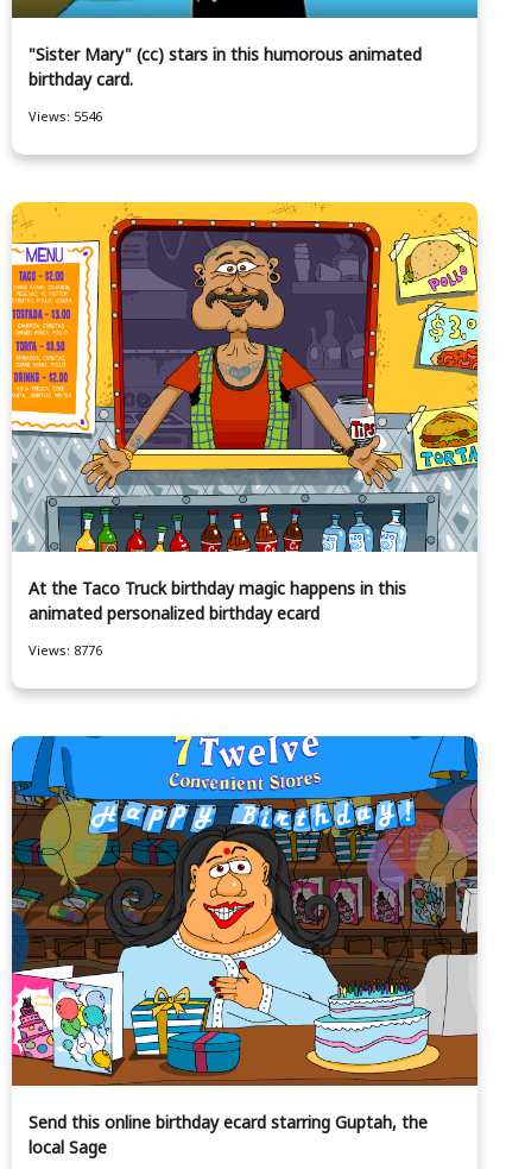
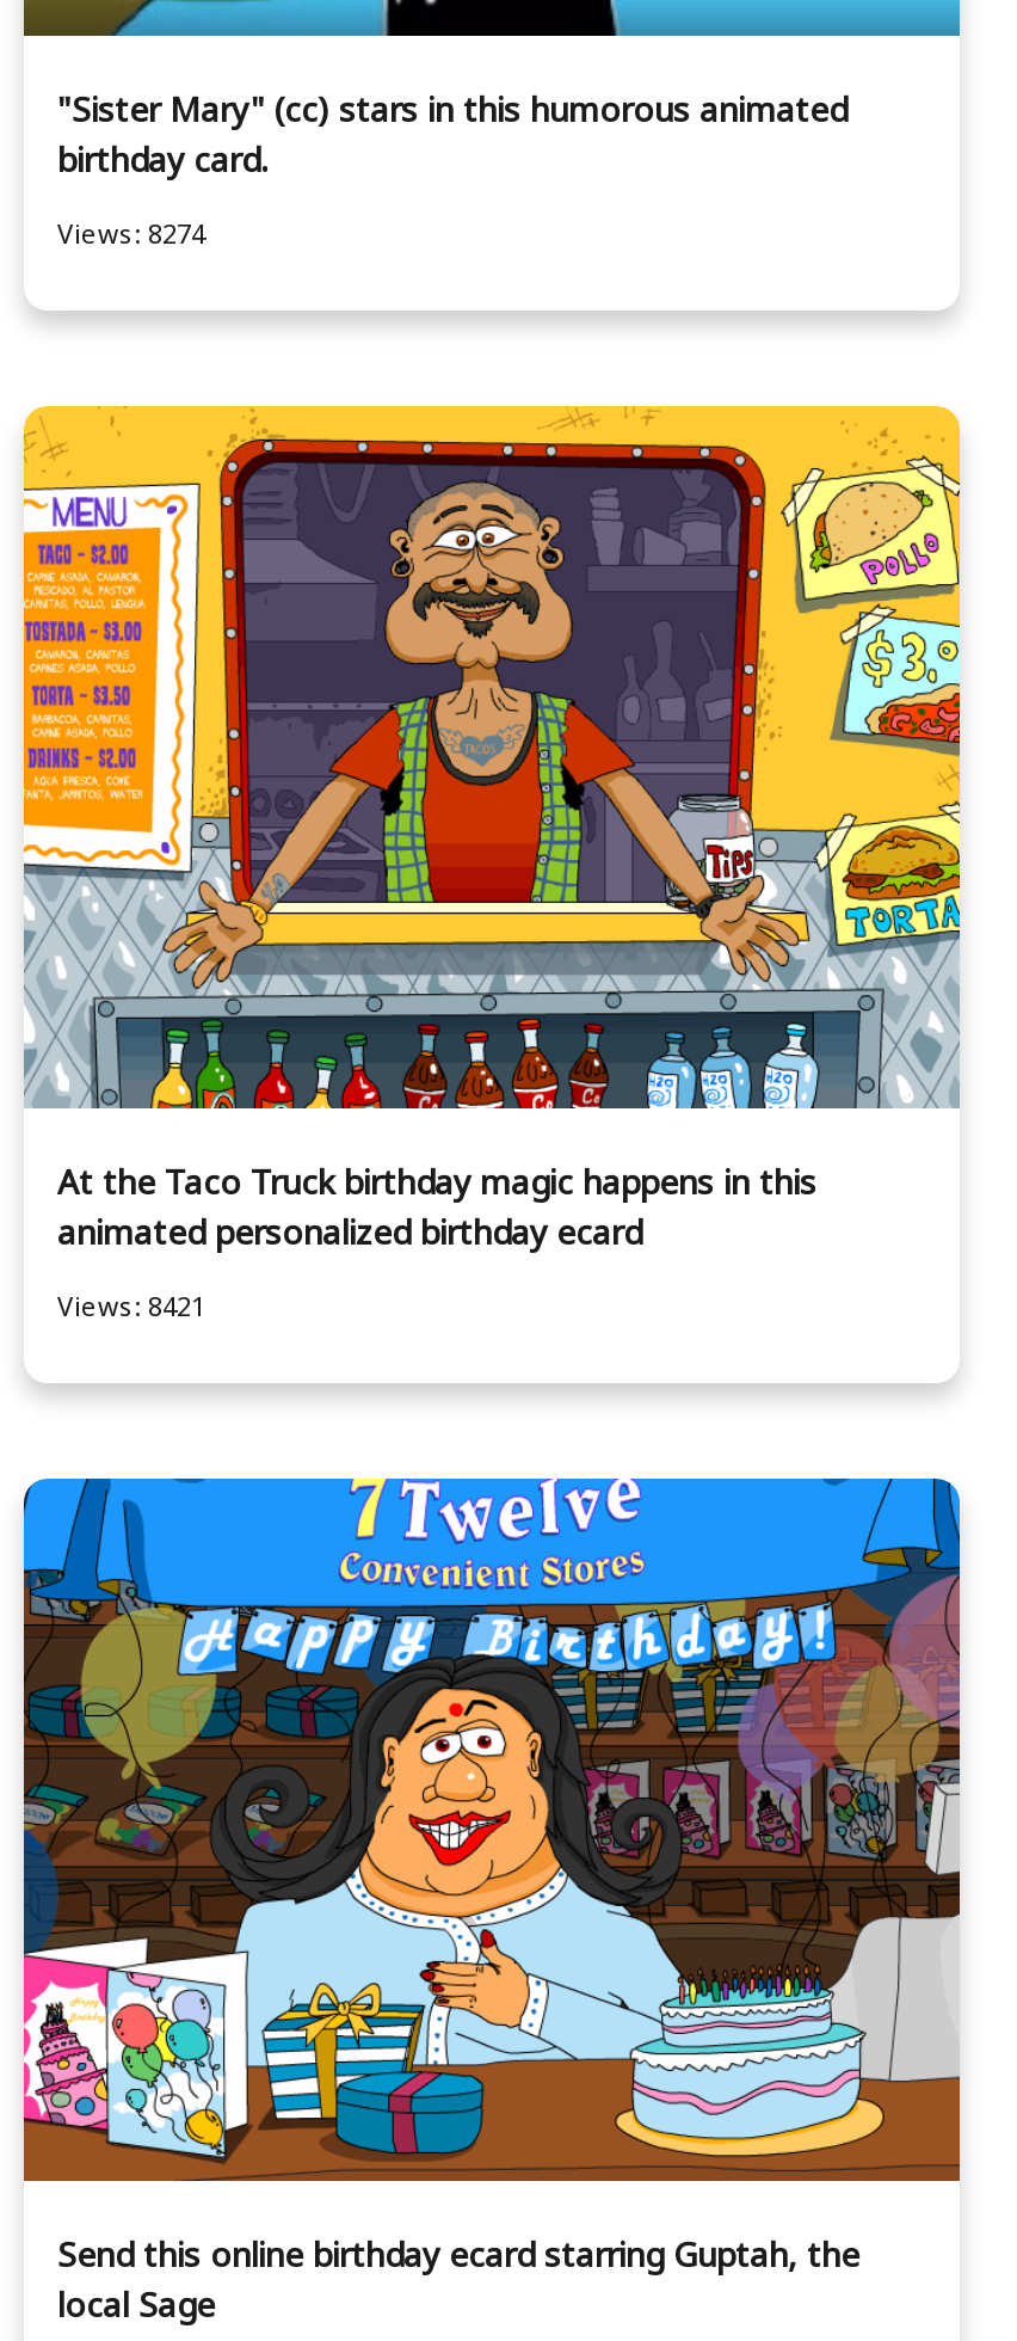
[29,107,102,125] Views: 5546 -> [57,215,205,251] Views: 8274
[29,641,102,659] Views: 8776 -> [57,1288,205,1323] Views: 8421

